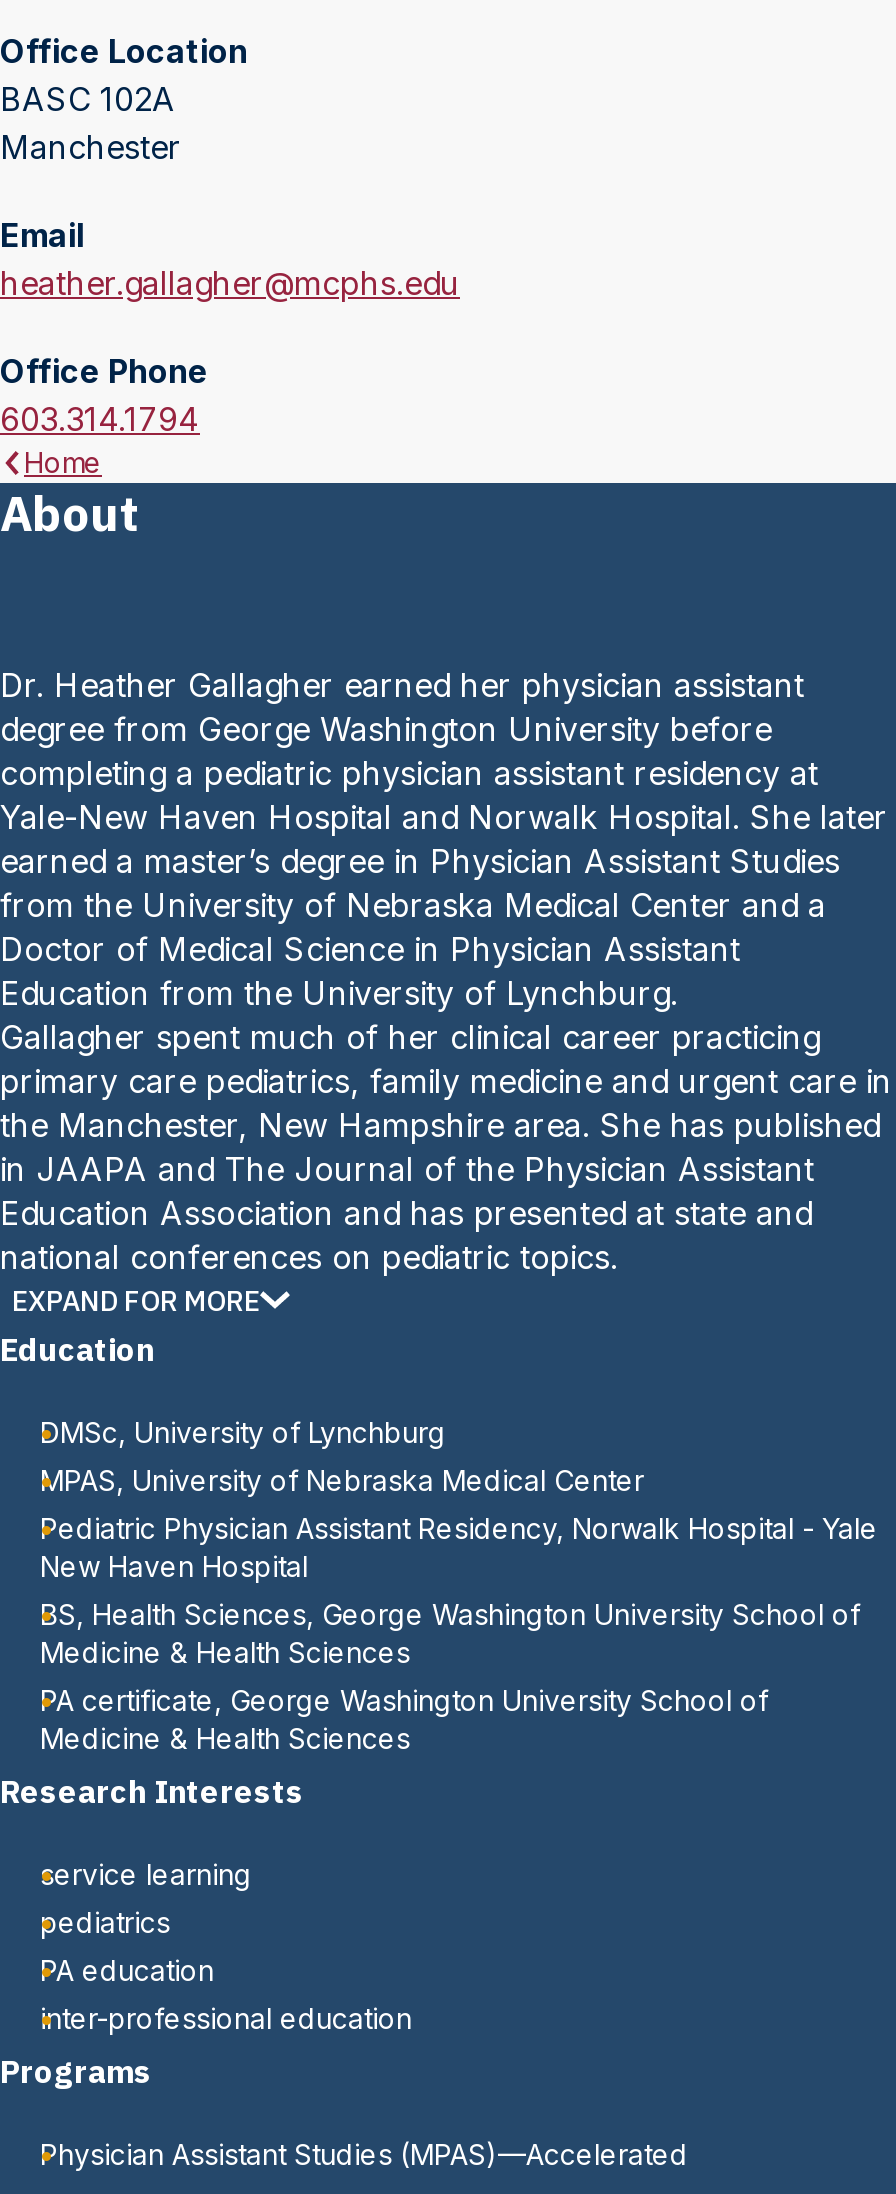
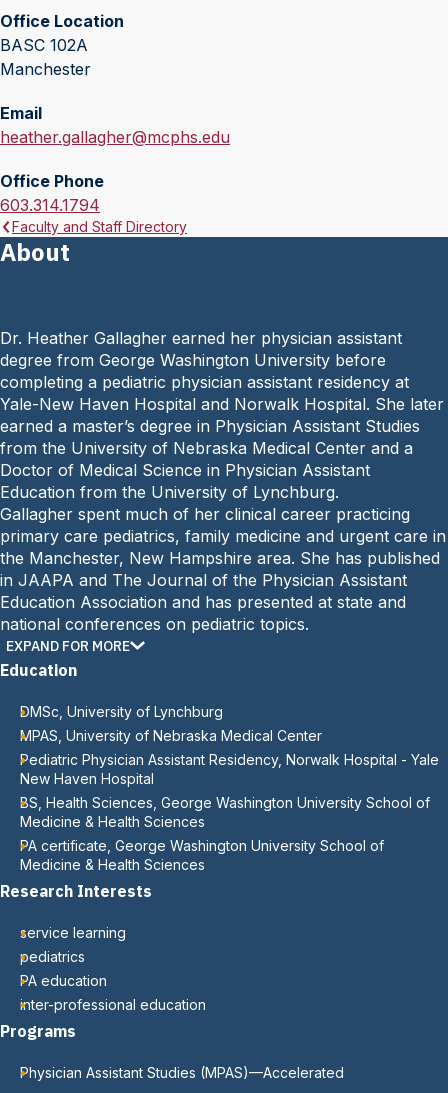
[24,445,102,479] Home -> [12,218,187,235] Faculty and Staff Directory

